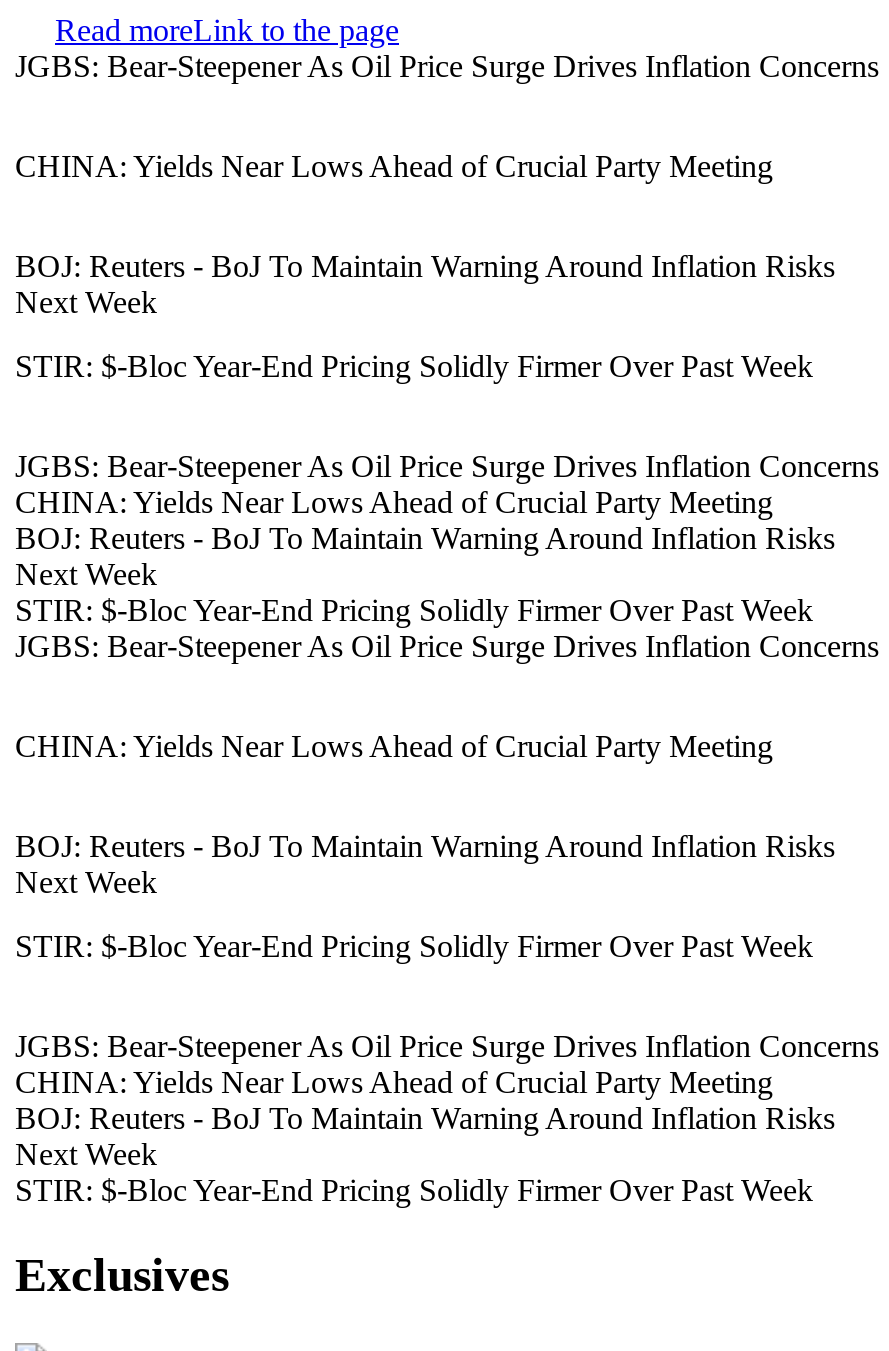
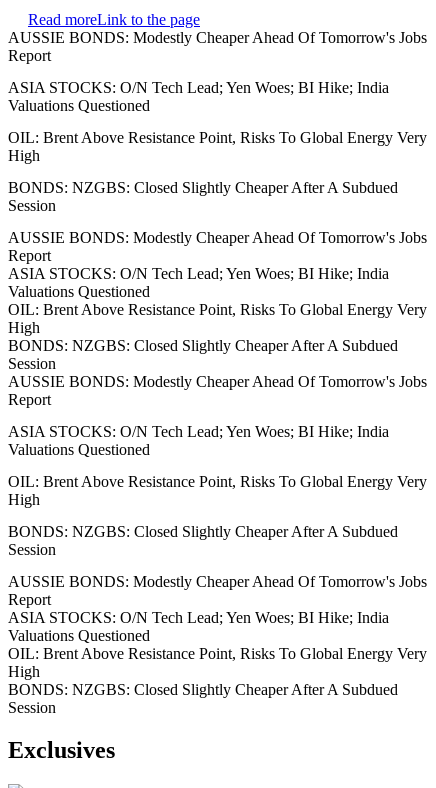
[15,49,879,83] JGBS: Bear-Steepener As Oil Price Surge Drives Inflation Concerns -> [8,29,427,64] AUSSIE BONDS: Modestly Cheaper Ahead Of Tomorrow's Jobs | Report
[15,149,773,183] CHINA: Yields Near Lows Ahead of Crucial Party Meeting -> [8,79,389,114] ASIA STOCKS: O/N Tech Lead; Yen Woes; BI Hike; India | Valuations Questioned
[15,249,835,319] BOJ: Reuters - BoJ To Maintain Warning Around Inflation Risks | Next Week -> [8,129,427,164] OIL: Brent Above Resistance Point, Risks To Global Energy Very | High
[15,349,813,383] STIR: $-Bloc Year-End Pricing Solidly Firmer Over Past Week -> [8,179,398,214] BONDS: NZGBS: Closed Slightly Cheaper After A Subdued | Session
[15,449,879,663] JGBS: Bear-Steepener As Oil Price Surge Drives Inflation Concerns | CHINA: Yields Near Lows Ahead of Crucial Party Meeting | BOJ: Reuters - BoJ To Maintain Warning Around Inflation Risks | Next Week | STIR: $-Bloc Year-End Pricing Solidly Firmer Over Past Week | JGBS: Bear-Steepener As Oil Price Surge Drives Inflation Concerns -> [8,229,427,408] AUSSIE BONDS: Modestly Cheaper Ahead Of Tomorrow's Jobs | Report | ASIA STOCKS: O/N Tech Lead; Yen Woes; BI Hike; India | Valuations Questioned | OIL: Brent Above Resistance Point, Risks To Global Energy Very | High | BONDS: NZGBS: Closed Slightly Cheaper After A Subdued | Session | AUSSIE BONDS: Modestly Cheaper Ahead Of Tomorrow's Jobs | Report
[15,729,773,763] CHINA: Yields Near Lows Ahead of Crucial Party Meeting -> [8,423,389,458] ASIA STOCKS: O/N Tech Lead; Yen Woes; BI Hike; India | Valuations Questioned
[15,829,835,899] BOJ: Reuters - BoJ To Maintain Warning Around Inflation Risks | Next Week -> [8,473,427,508] OIL: Brent Above Resistance Point, Risks To Global Energy Very | High
[15,929,813,963] STIR: $-Bloc Year-End Pricing Solidly Firmer Over Past Week -> [8,523,398,558] BONDS: NZGBS: Closed Slightly Cheaper After A Subdued | Session
[15,1029,879,1207] JGBS: Bear-Steepener As Oil Price Surge Drives Inflation Concerns | CHINA: Yields Near Lows Ahead of Crucial Party Meeting | BOJ: Reuters - BoJ To Maintain Warning Around Inflation Risks | Next Week | STIR: $-Bloc Year-End Pricing Solidly Firmer Over Past Week -> [8,573,427,716] AUSSIE BONDS: Modestly Cheaper Ahead Of Tomorrow's Jobs | Report | ASIA STOCKS: O/N Tech Lead; Yen Woes; BI Hike; India | Valuations Questioned | OIL: Brent Above Resistance Point, Risks To Global Energy Very | High | BONDS: NZGBS: Closed Slightly Cheaper After A Subdued | Session

